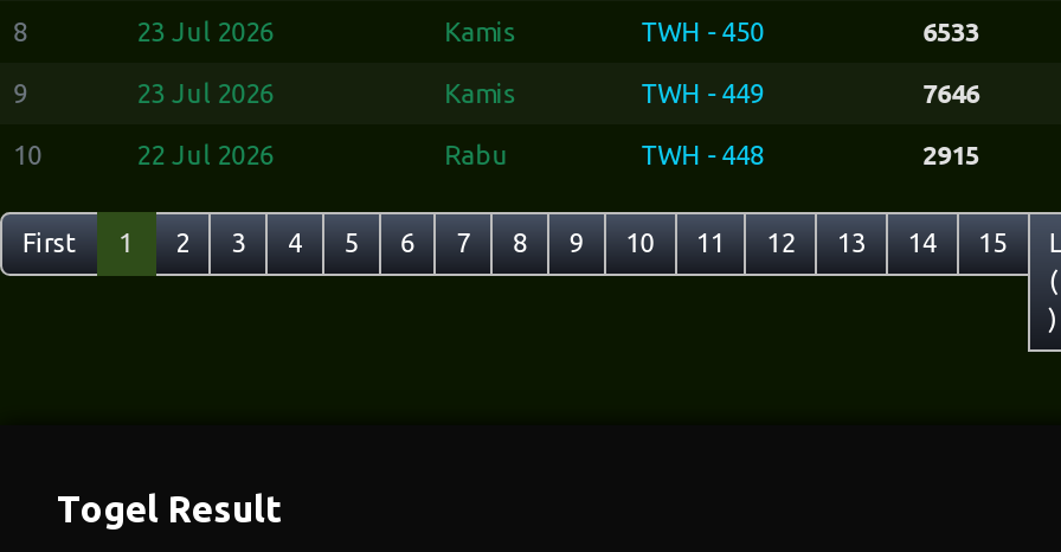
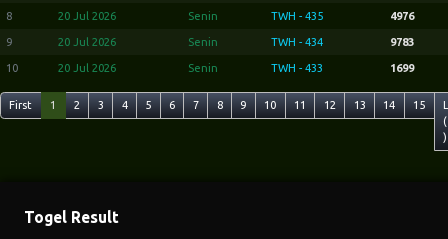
[136,18,980,46] 23 Jul 2026 | Kamis | TWH - 450 | 6533 -> [58,10,414,22] 20 Jul 2026 | Senin | TWH - 435 | 4976
[136,79,980,108] 23 Jul 2026 | Kamis | TWH - 449 | 7646 -> [58,36,414,48] 20 Jul 2026 | Senin | TWH - 434 | 9783
[136,141,980,169] 22 Jul 2026 | Rabu | TWH - 448 | 2915 -> [58,62,414,74] 20 Jul 2026 | Senin | TWH - 433 | 1699

